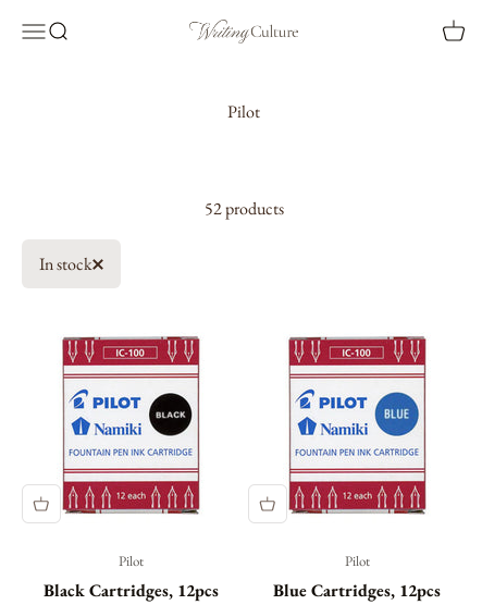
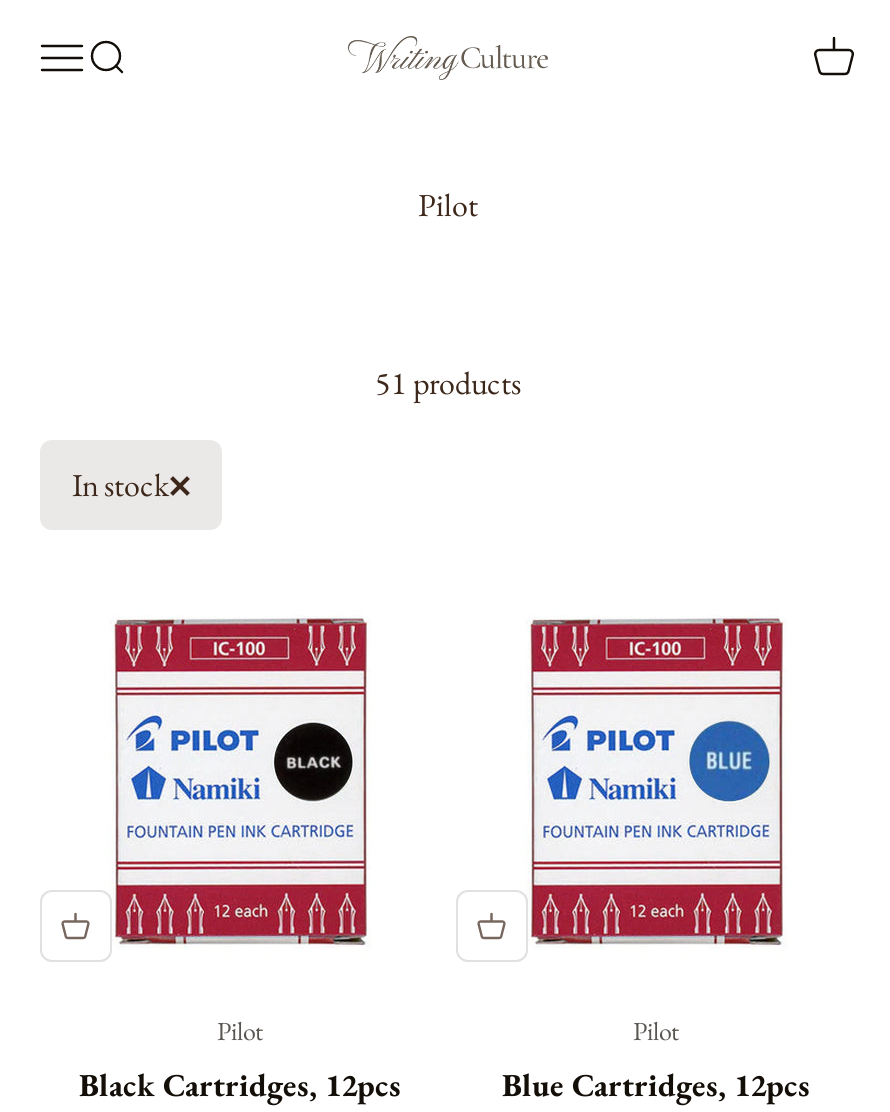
[204,197,283,220] 52 products -> [375,362,521,404] 51 products

